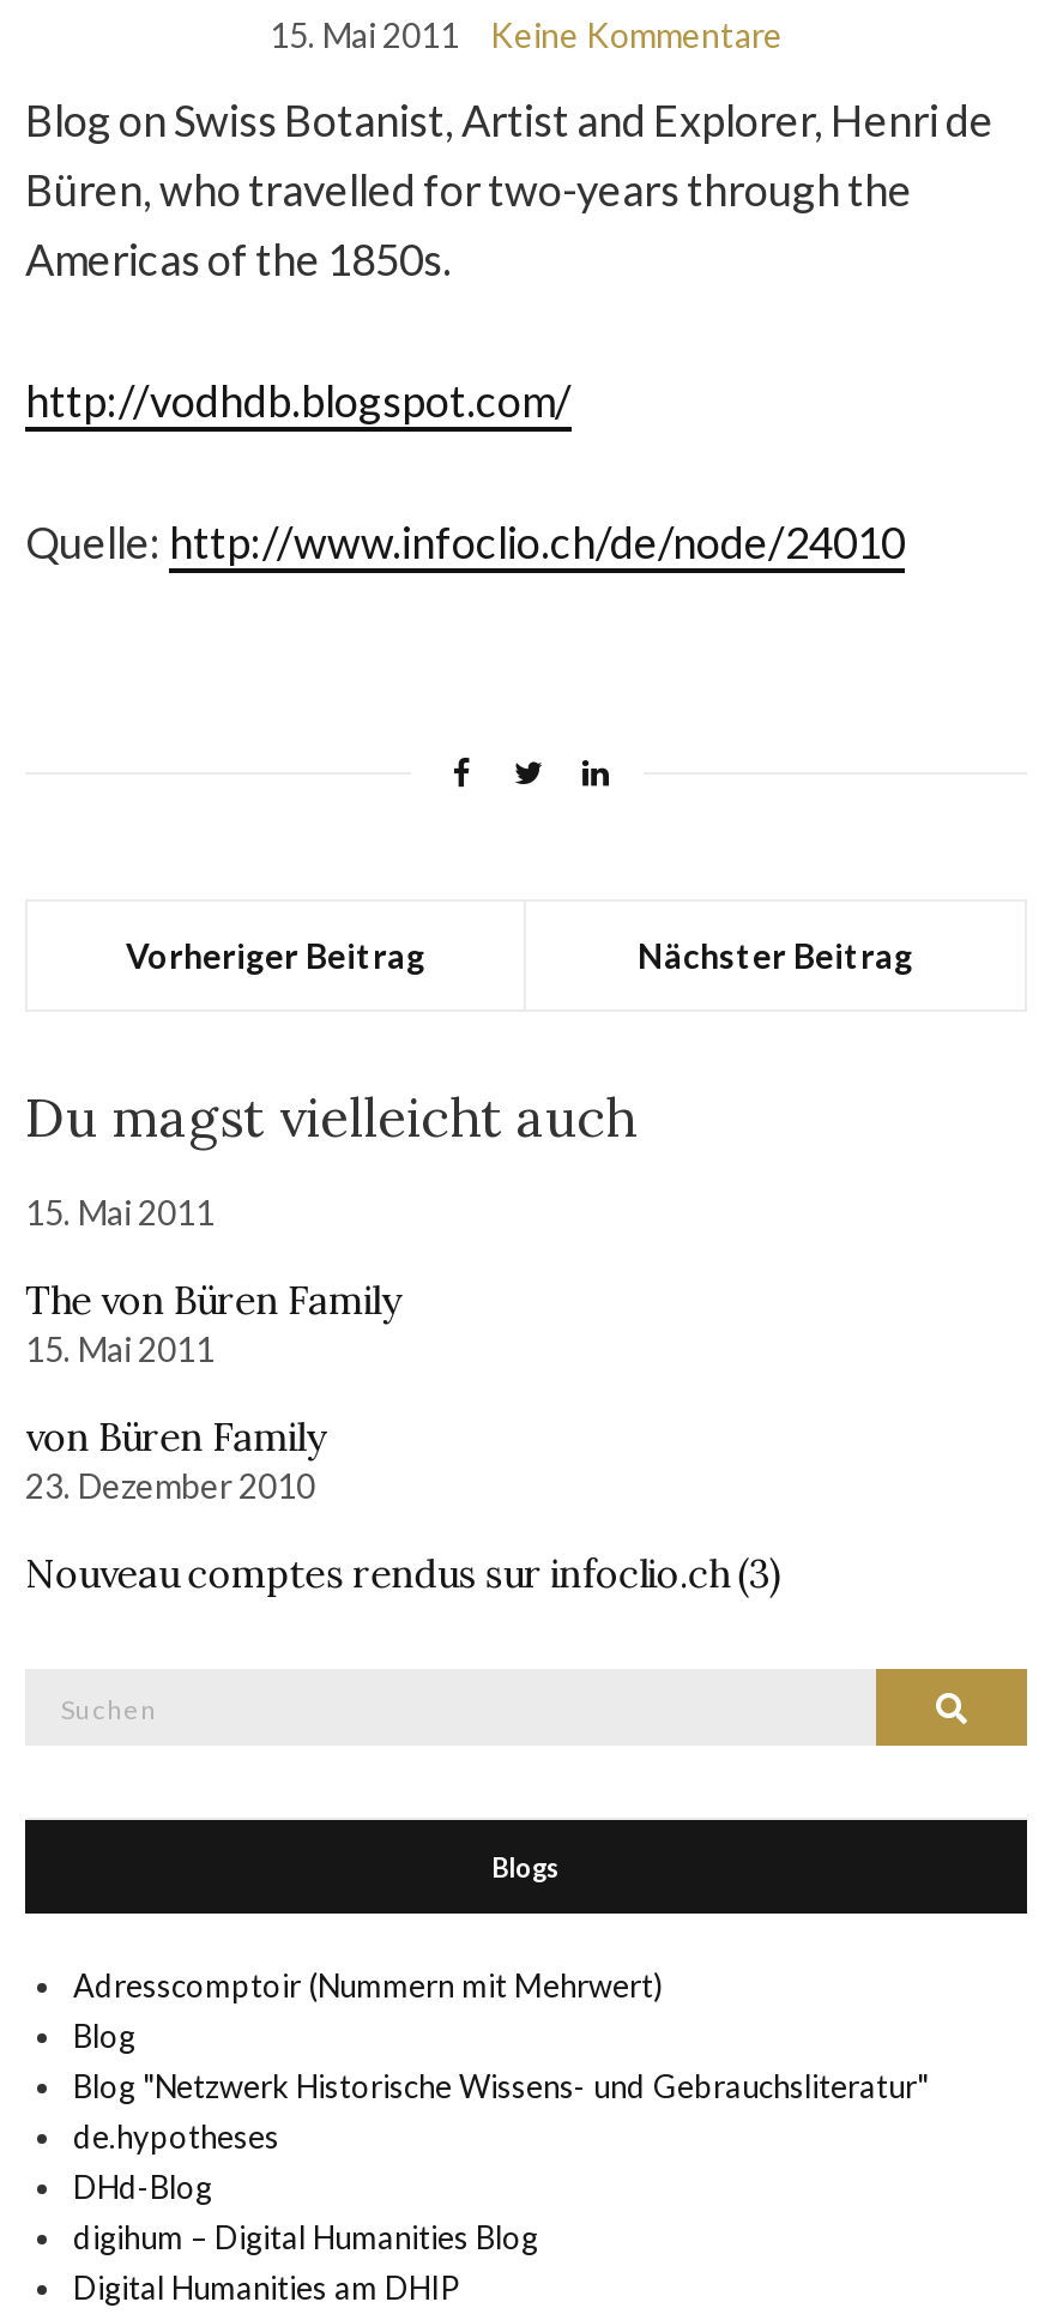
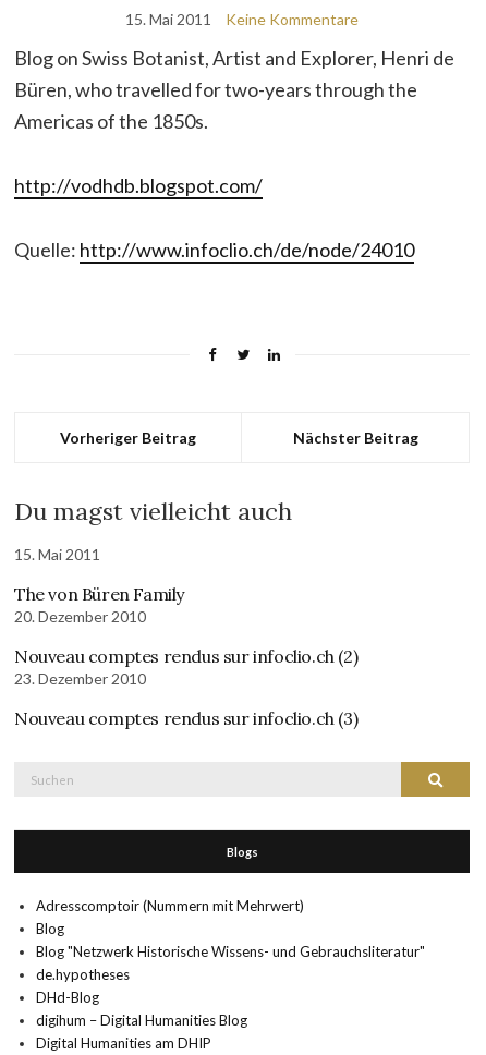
[25,1328,215,1369] 15. Mai 2011 -> [14,607,146,626] 20. Dezember 2010
[25,1412,324,1460] von Büren Family -> [14,645,358,667] Nouveau comptes rendus sur infoclio.ch (2)

